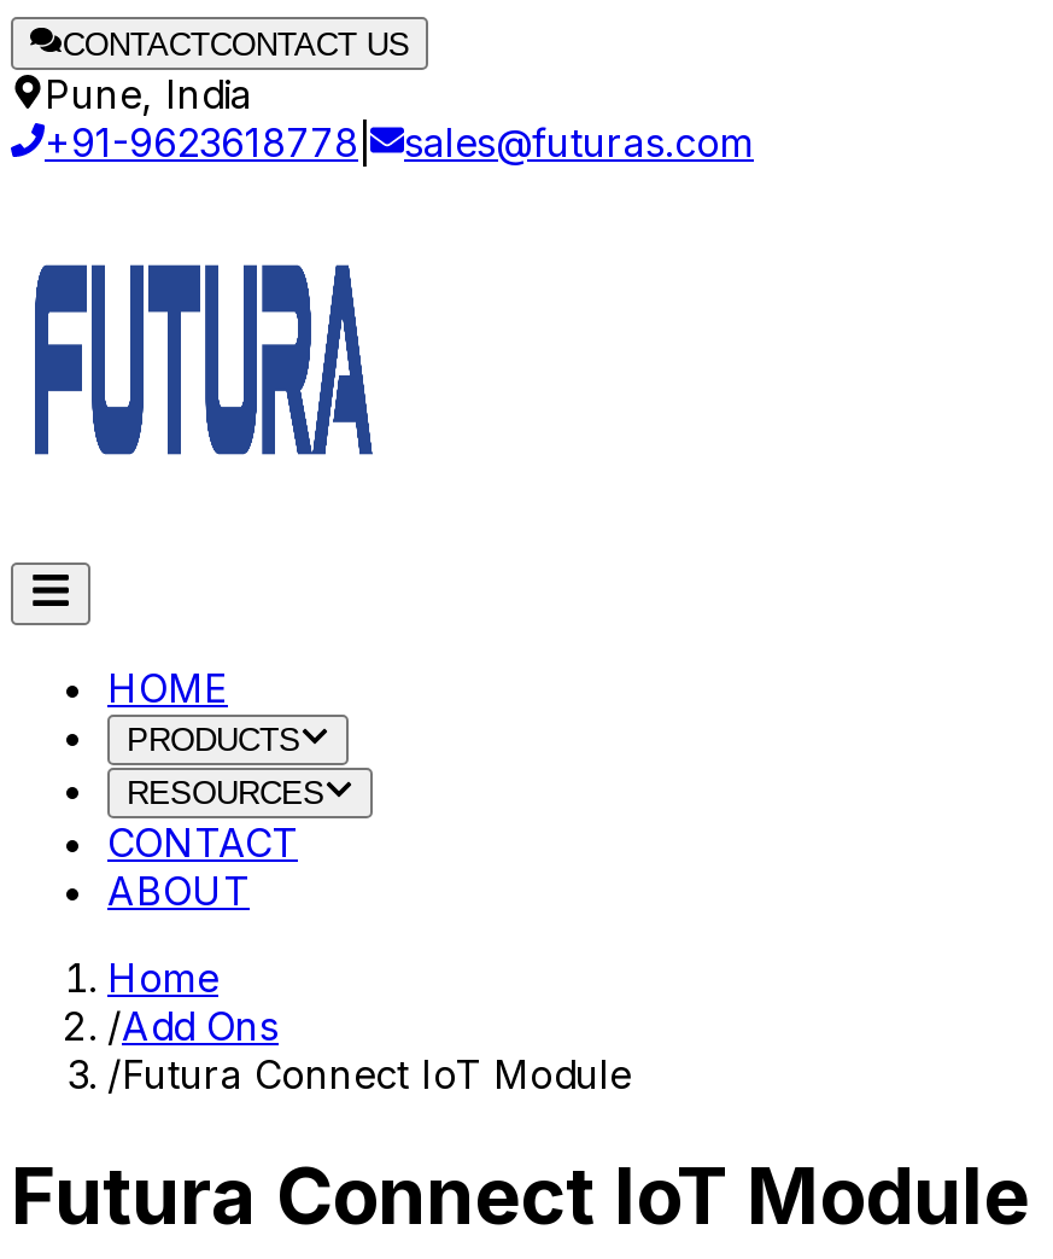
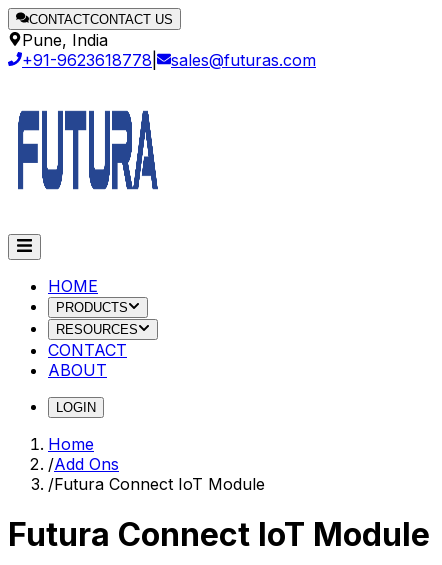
none -> [56,400,96,415] LOGIN

